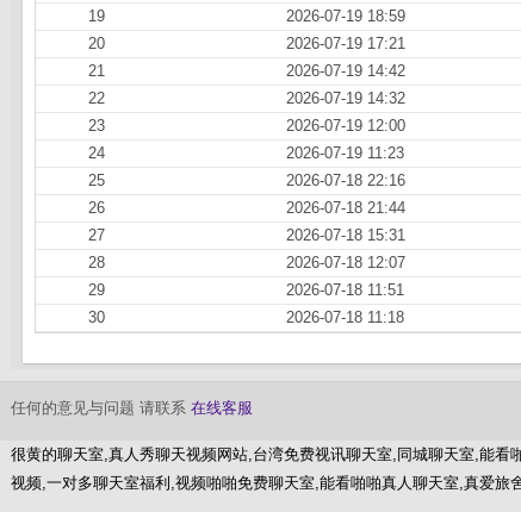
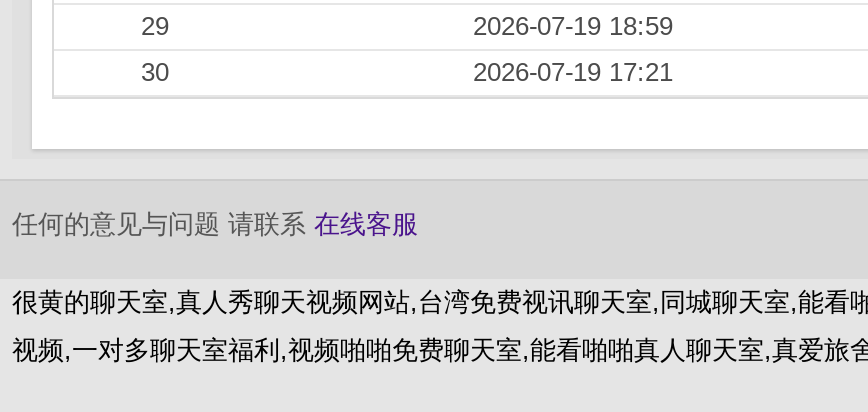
[88,7,104,25] 19 -> [141,11,169,41] 29
[88,35,104,52] 20 -> [141,57,169,87] 30
[88,62,405,326] 21 | 2026-07-19 14:42 | 22 | 2026-07-19 14:32 | 23 | 2026-07-19 12:00 | 24 | 2026-07-19 11:23 | 25 | 2026-07-18 22:16 | 26 | 2026-07-18 21:44 | 27 | 2026-07-18 15:31 | 28 | 2026-07-18 12:07 | 29 | 2026-07-18 11:51 | 30 | 2026-07-18 11:18 -> none

